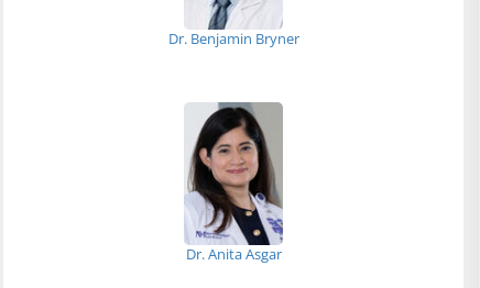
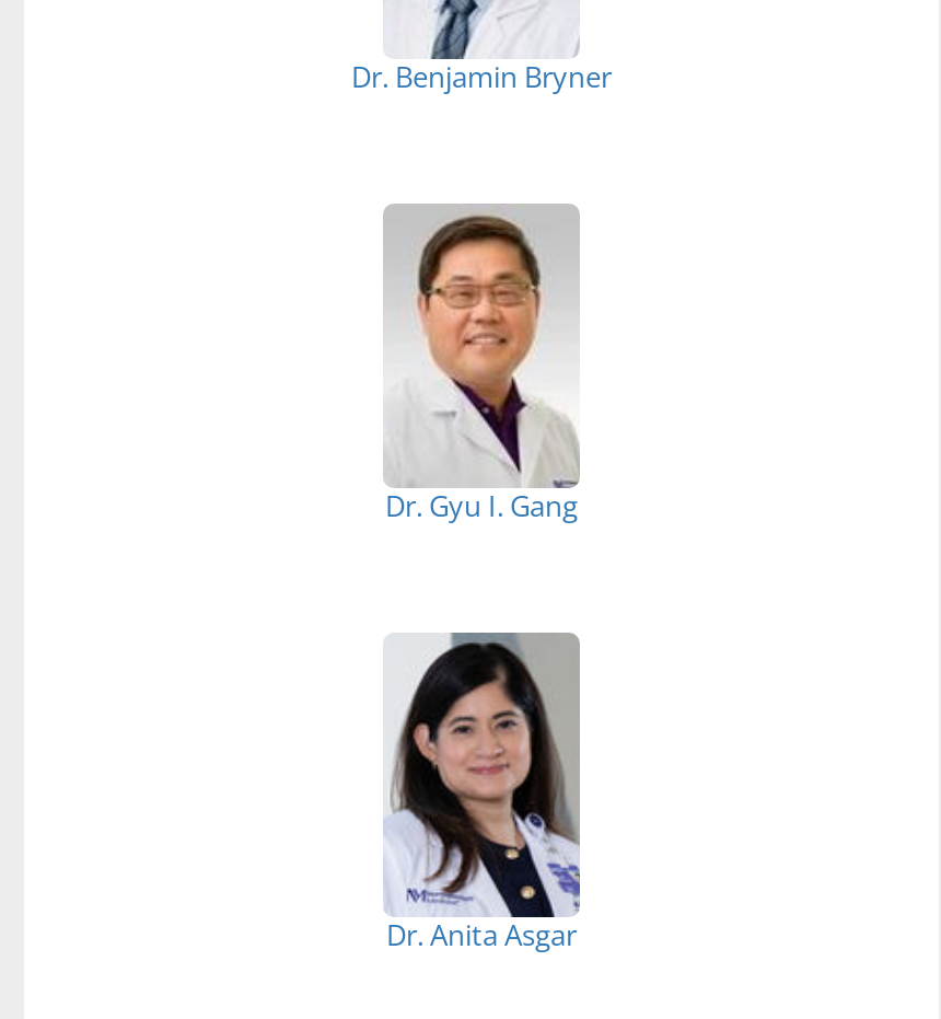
none -> [385,206,578,525] [image] | Dr. Gyu I. Gang

